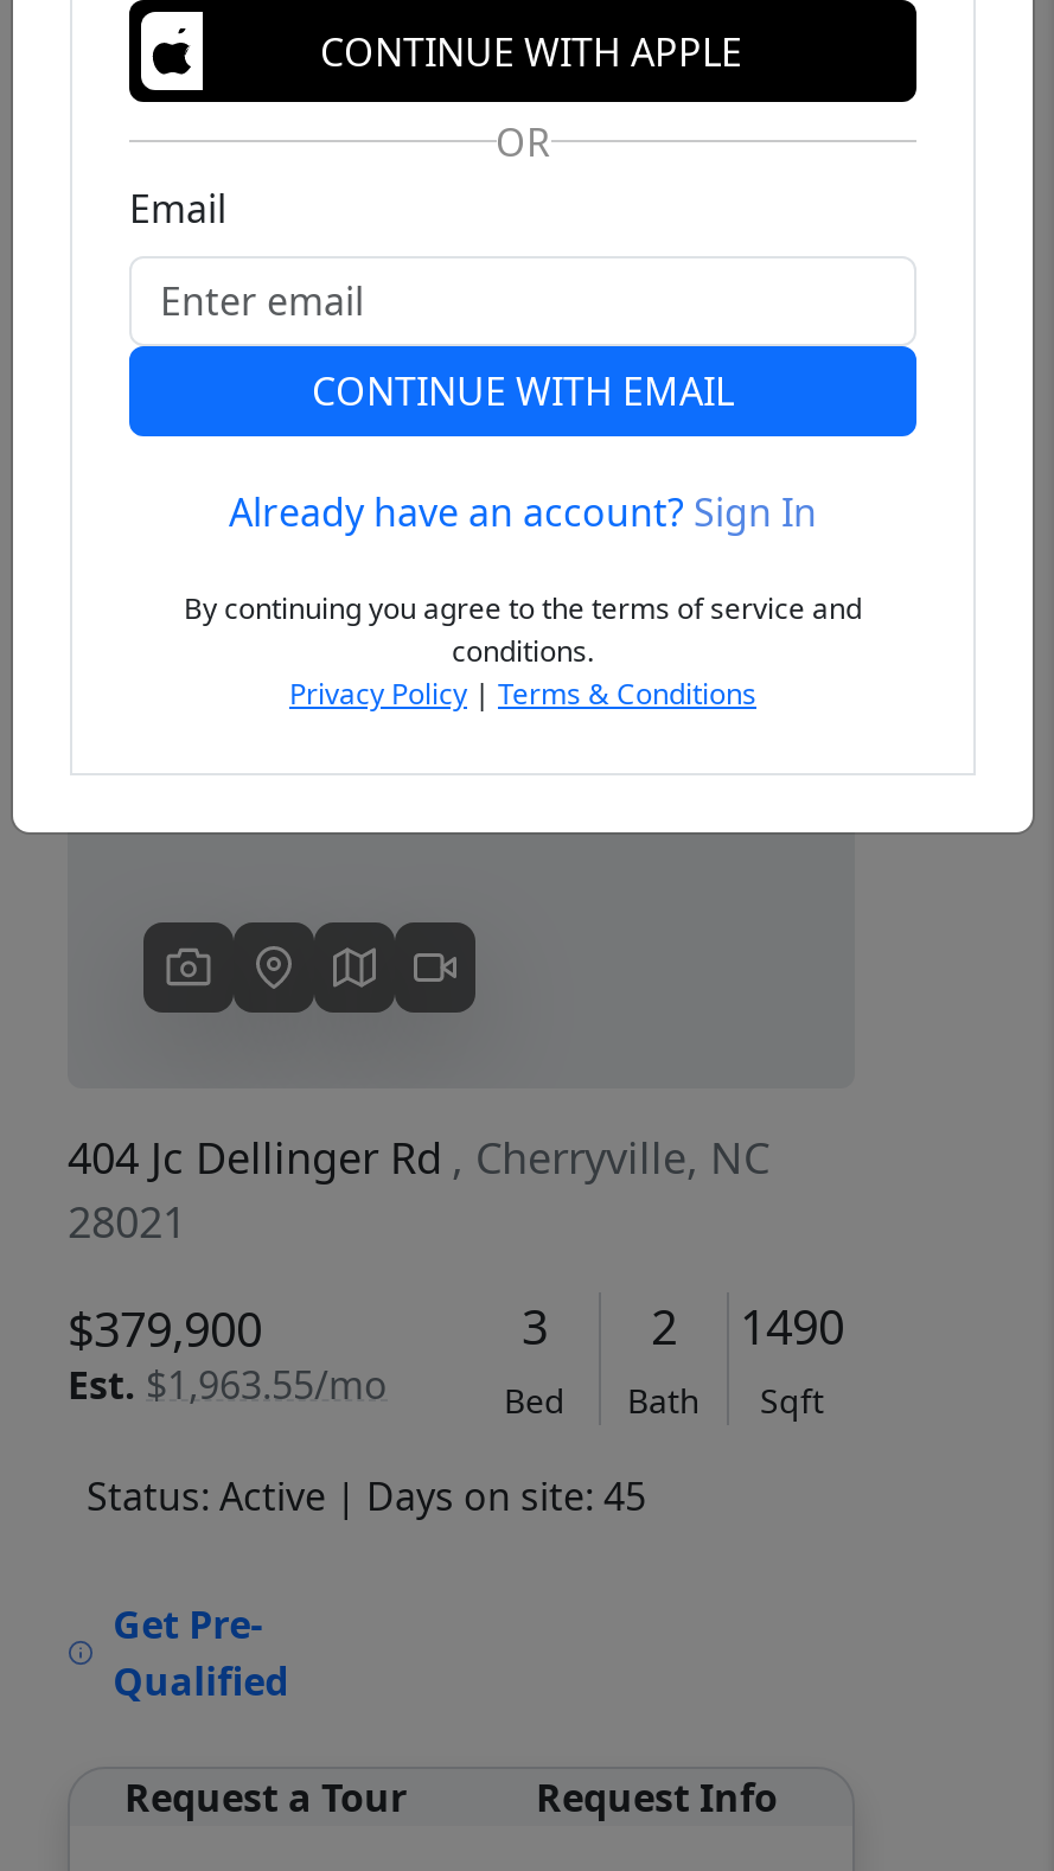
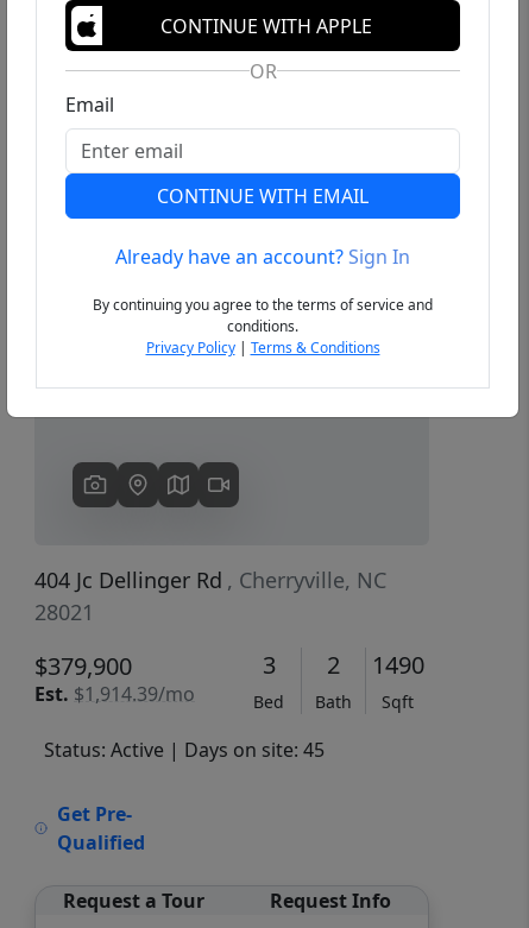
[68,1358,388,1410] Est. $1,963.55/mo -> [34,680,195,707] Est. $1,914.39/mo

